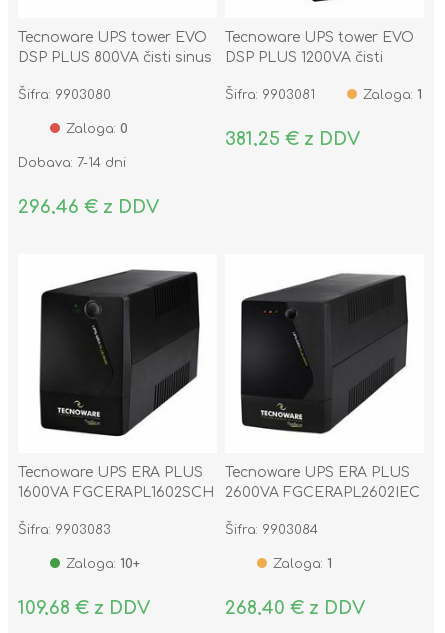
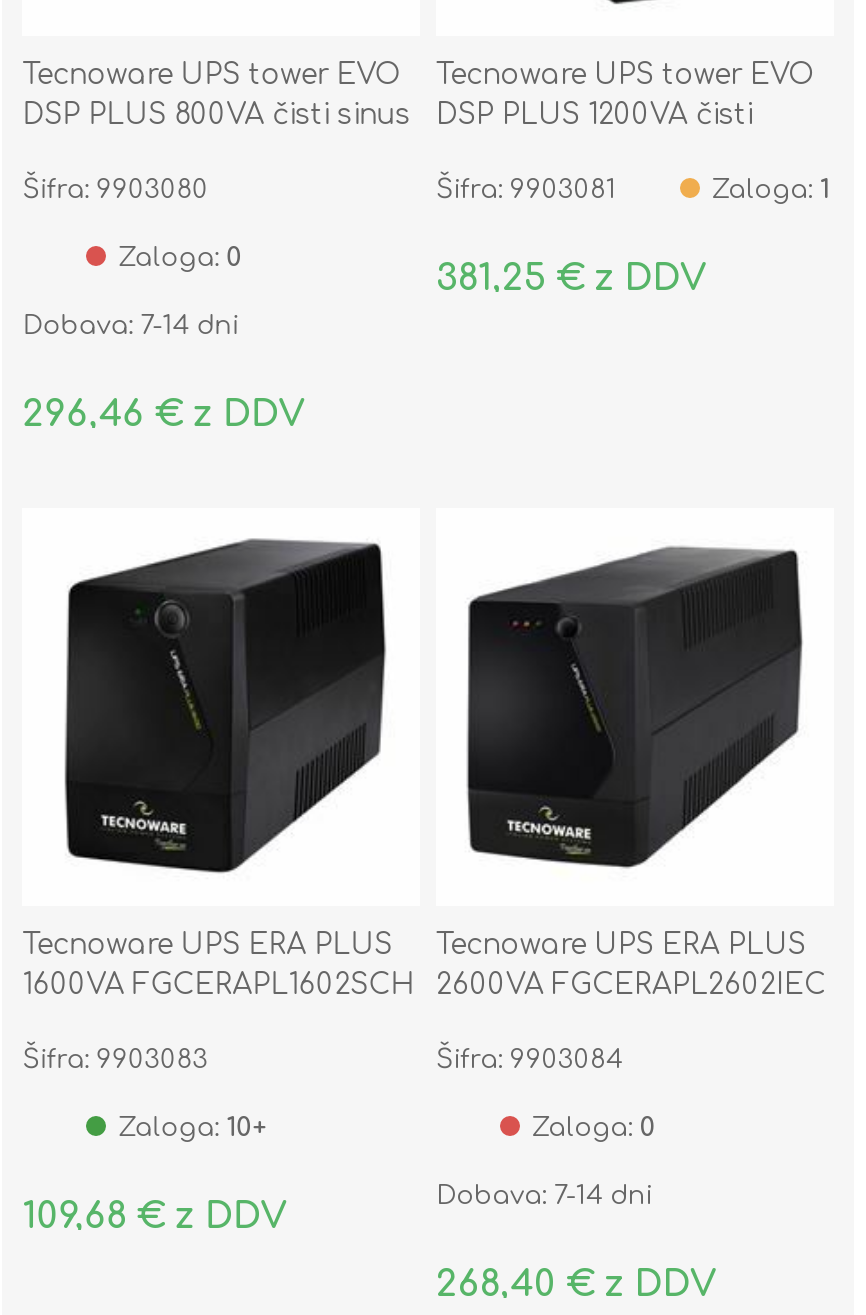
[273,557,332,571] Zaloga: 1 -> [436,1114,656,1210] Zaloga: 0 | Dobava: 7-14 dni

